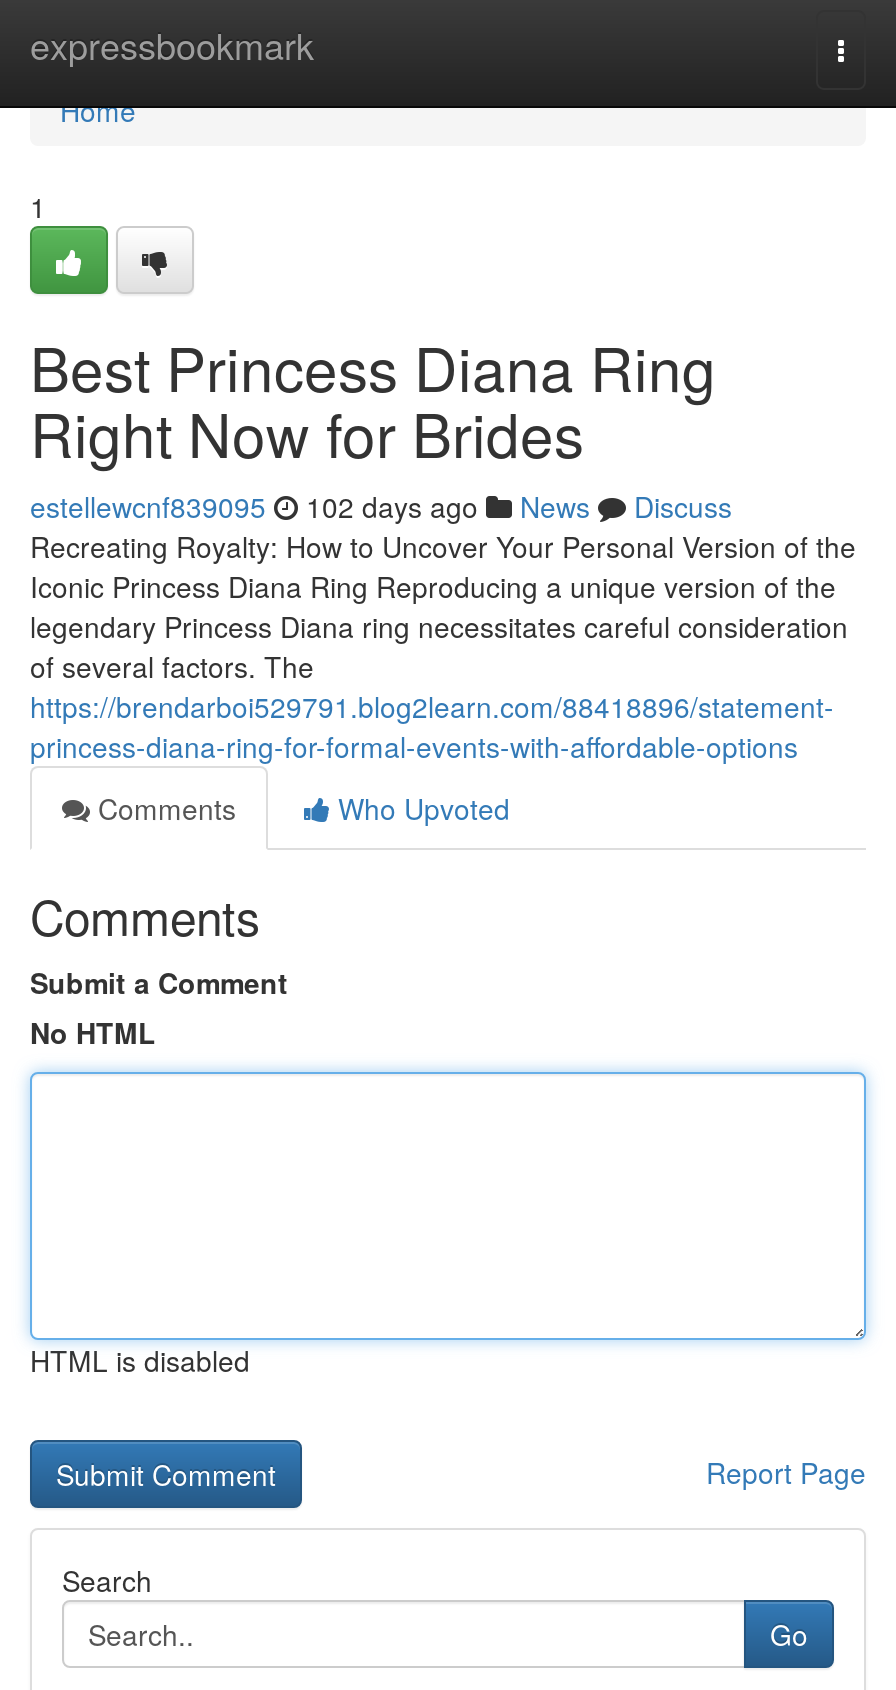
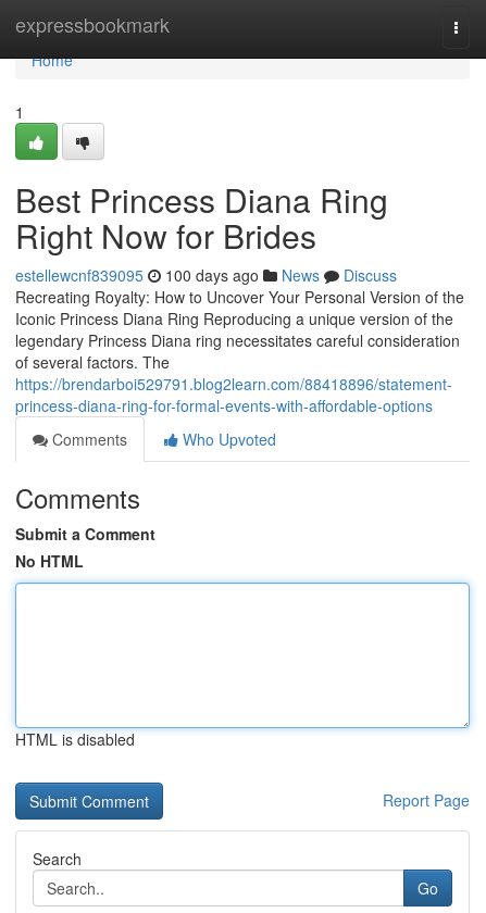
[30,486,732,526] estellewcnf839095 102 days ago News Discuss -> [15,264,397,286] estellewcnf839095 100 days ago News Discuss

